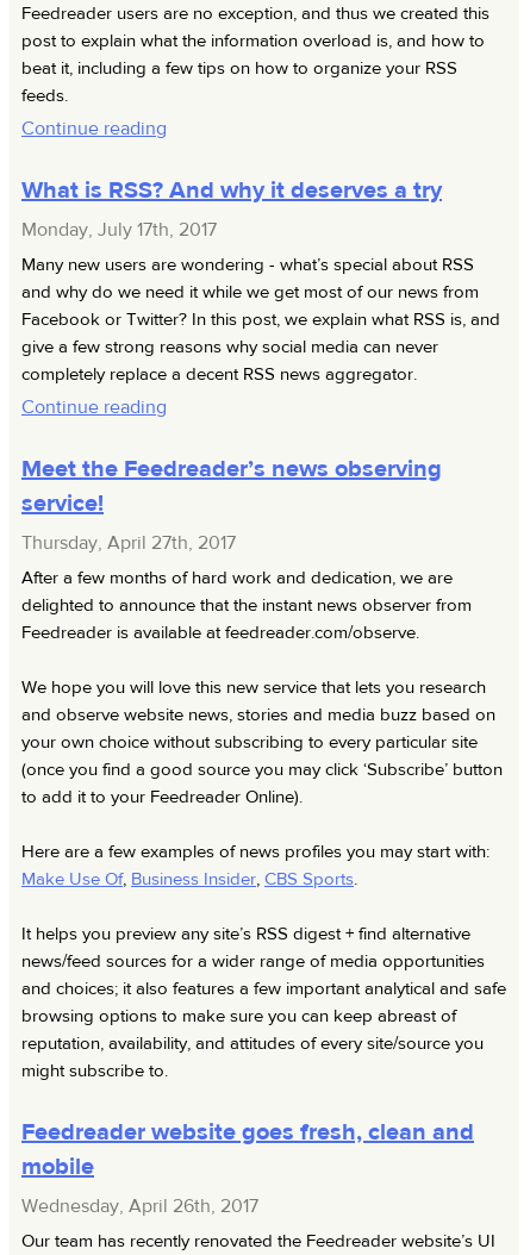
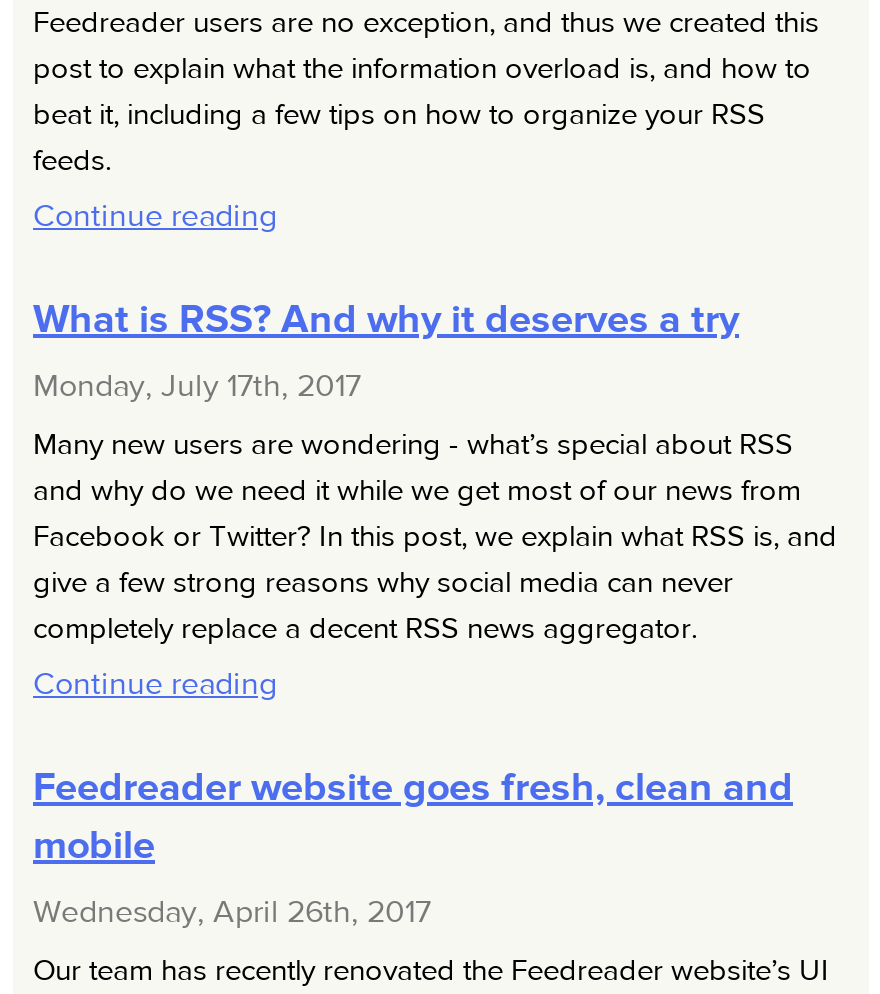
[21,454,506,1082] Meet the Feedreader’s news observing | service! | Thursday, April 27th, 2017 | After a few months of hard work and dedication, we are | delighted to announce that the instant news observer from | Feedreader is available at feedreader.com/observe. | We hope you will love this new service that lets you research | and observe website news, stories and media buzz based on | your own choice without subscribing to every particular site | (once you find a good source you may click ‘Subscribe’ button | to add it to your Feedreader Online). | Here are a few examples of news profiles you may start with: | Make Use Of, Business Insider, CBS Sports. | It helps you preview any site’s RSS digest + find alternative | news/feed sources for a wider range of media opportunities | and choices; it also features a few important analytical and safe | browsing options to make sure you can keep abreast of | reputation, availability, and attitudes of every site/source you | might subscribe to. -> none

